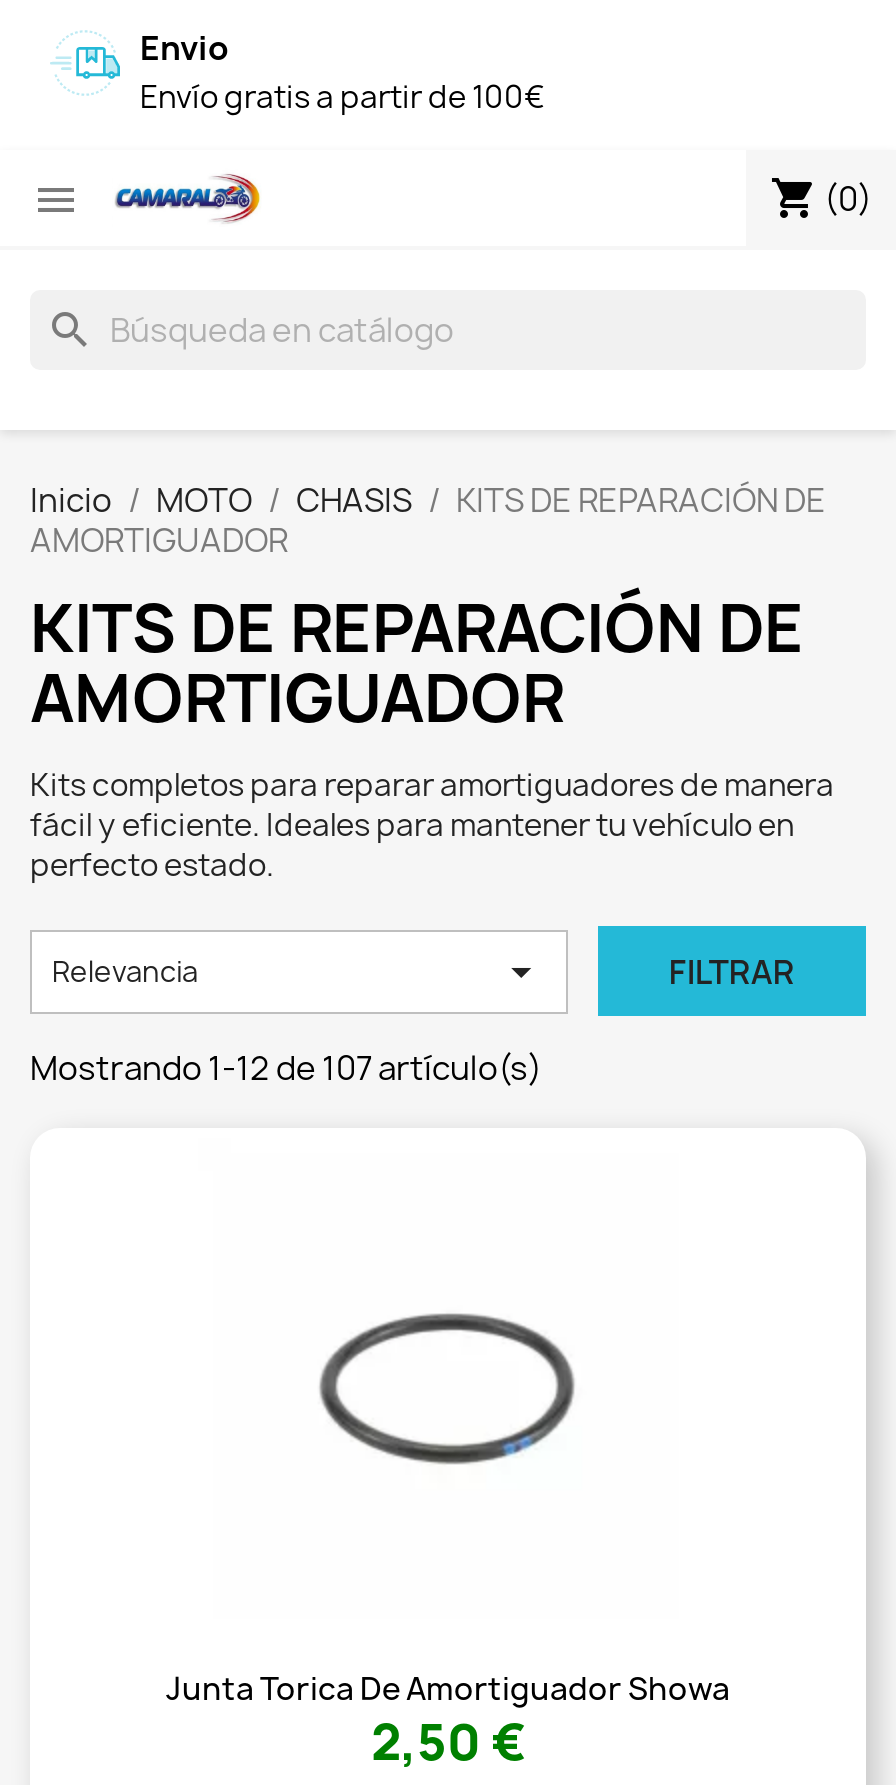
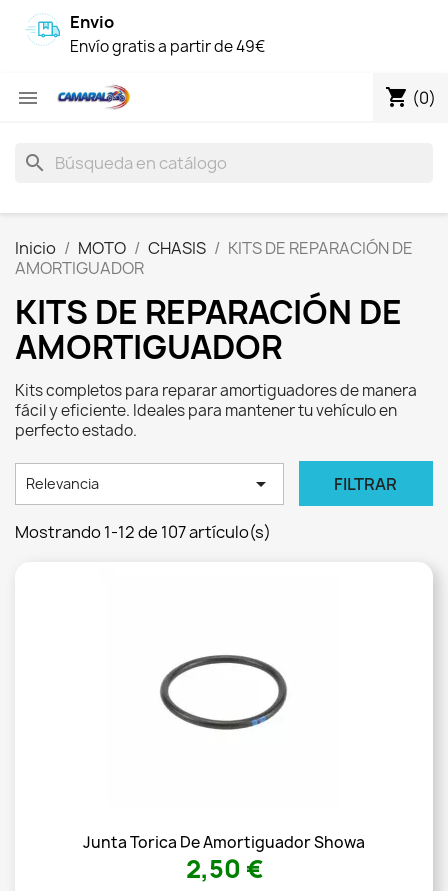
[140,76,544,118] Envío gratis a partir de 100€ -> [70,36,265,57] Envío gratis a partir de 49€

